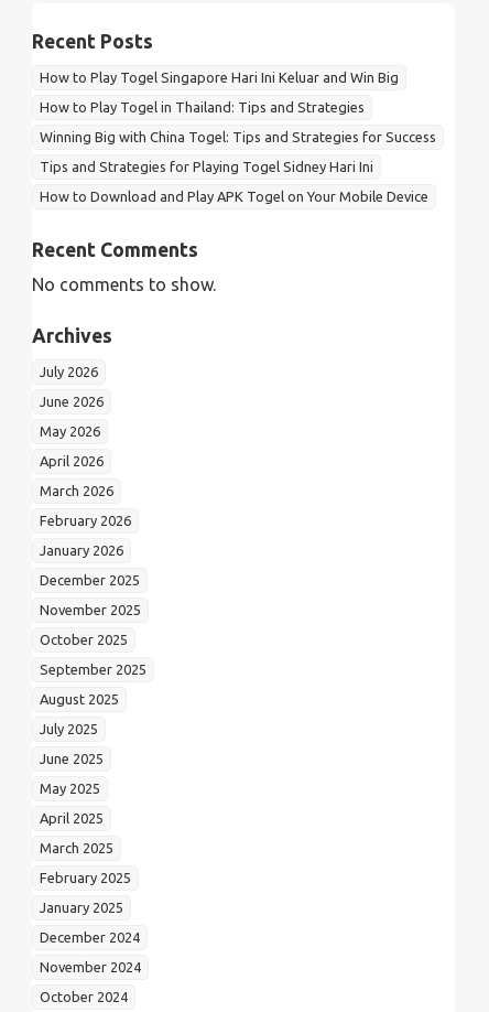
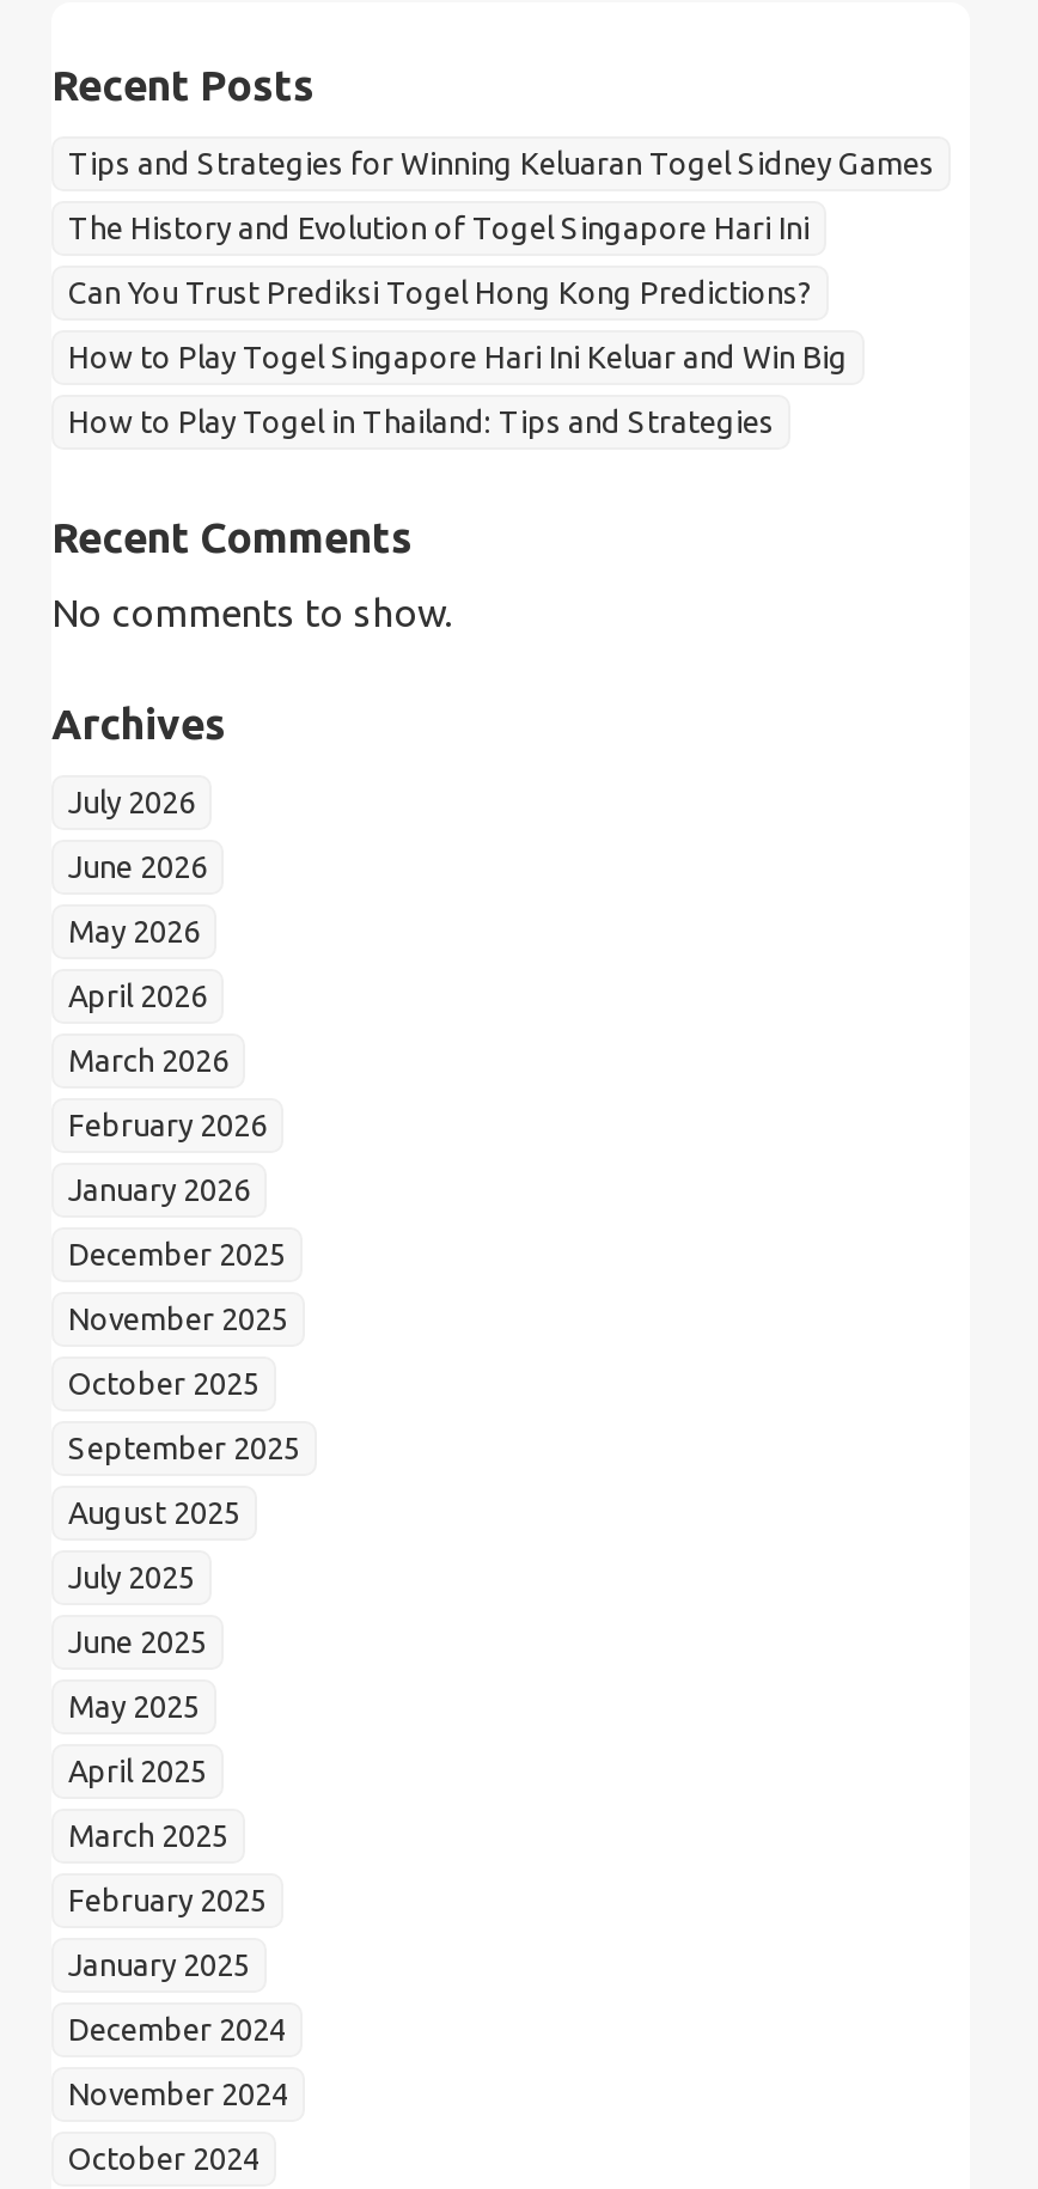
none -> [68,146,934,308] Tips and Strategies for Winning Keluaran Togel Sidney Games | The History and Evolution of Togel Singapore Hari Ini | Can You Trust Prediksi Togel Hong Kong Predictions?
moved [40,69,399,115] -> [68,339,848,438]: How to Play Togel Singapore Hari Ini Keluar and Win Big | How to Play Togel in Thailand: Tips and Strategies
[40,129,436,204] Winning Big with China Togel: Tips and Strategies for Success | Tips and Strategies for Playing Togel Sidney Hari Ini | How to Download and Play APK Togel on Your Mobile Device -> none

